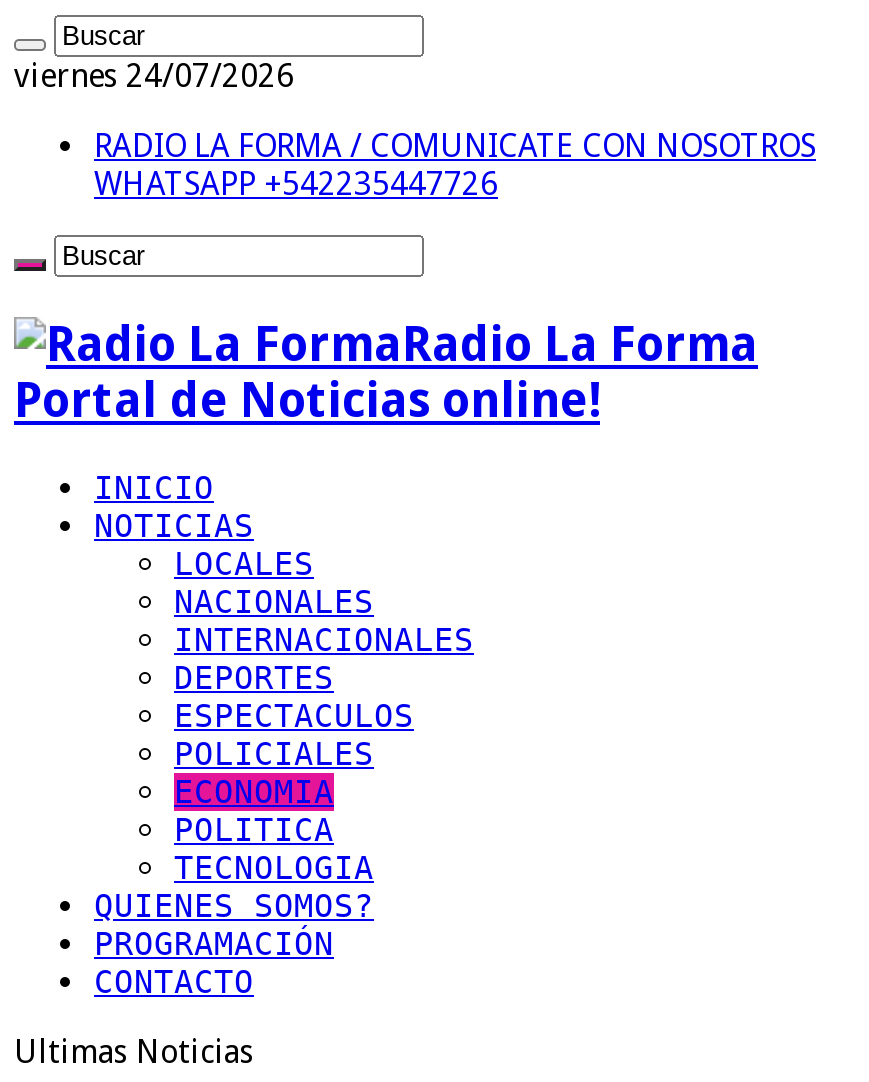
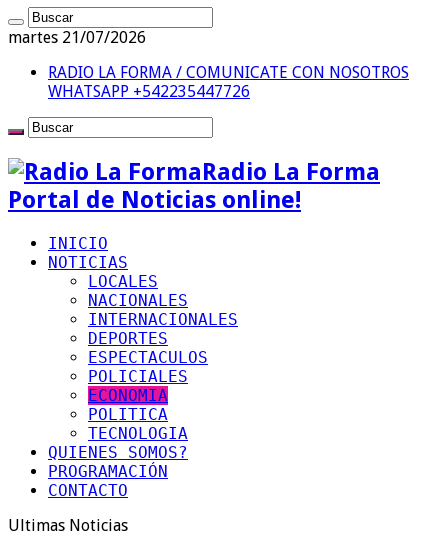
[14,57,294,95] viernes 24/07/2026 -> [8,28,146,47] martes 21/07/2026

